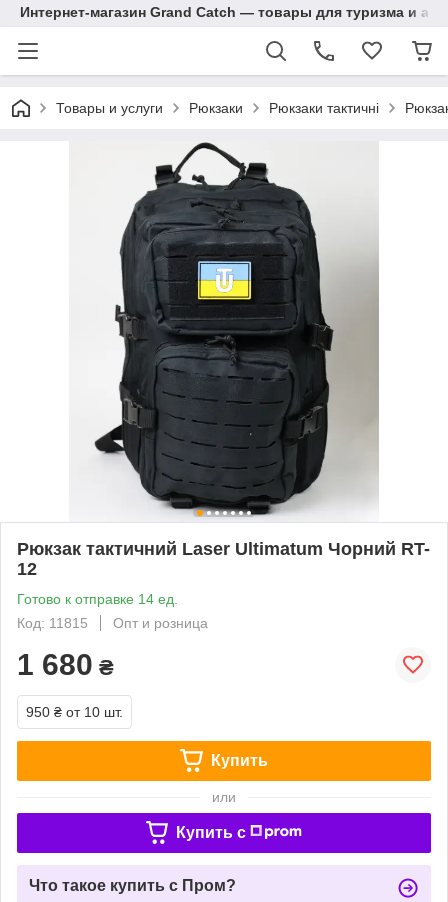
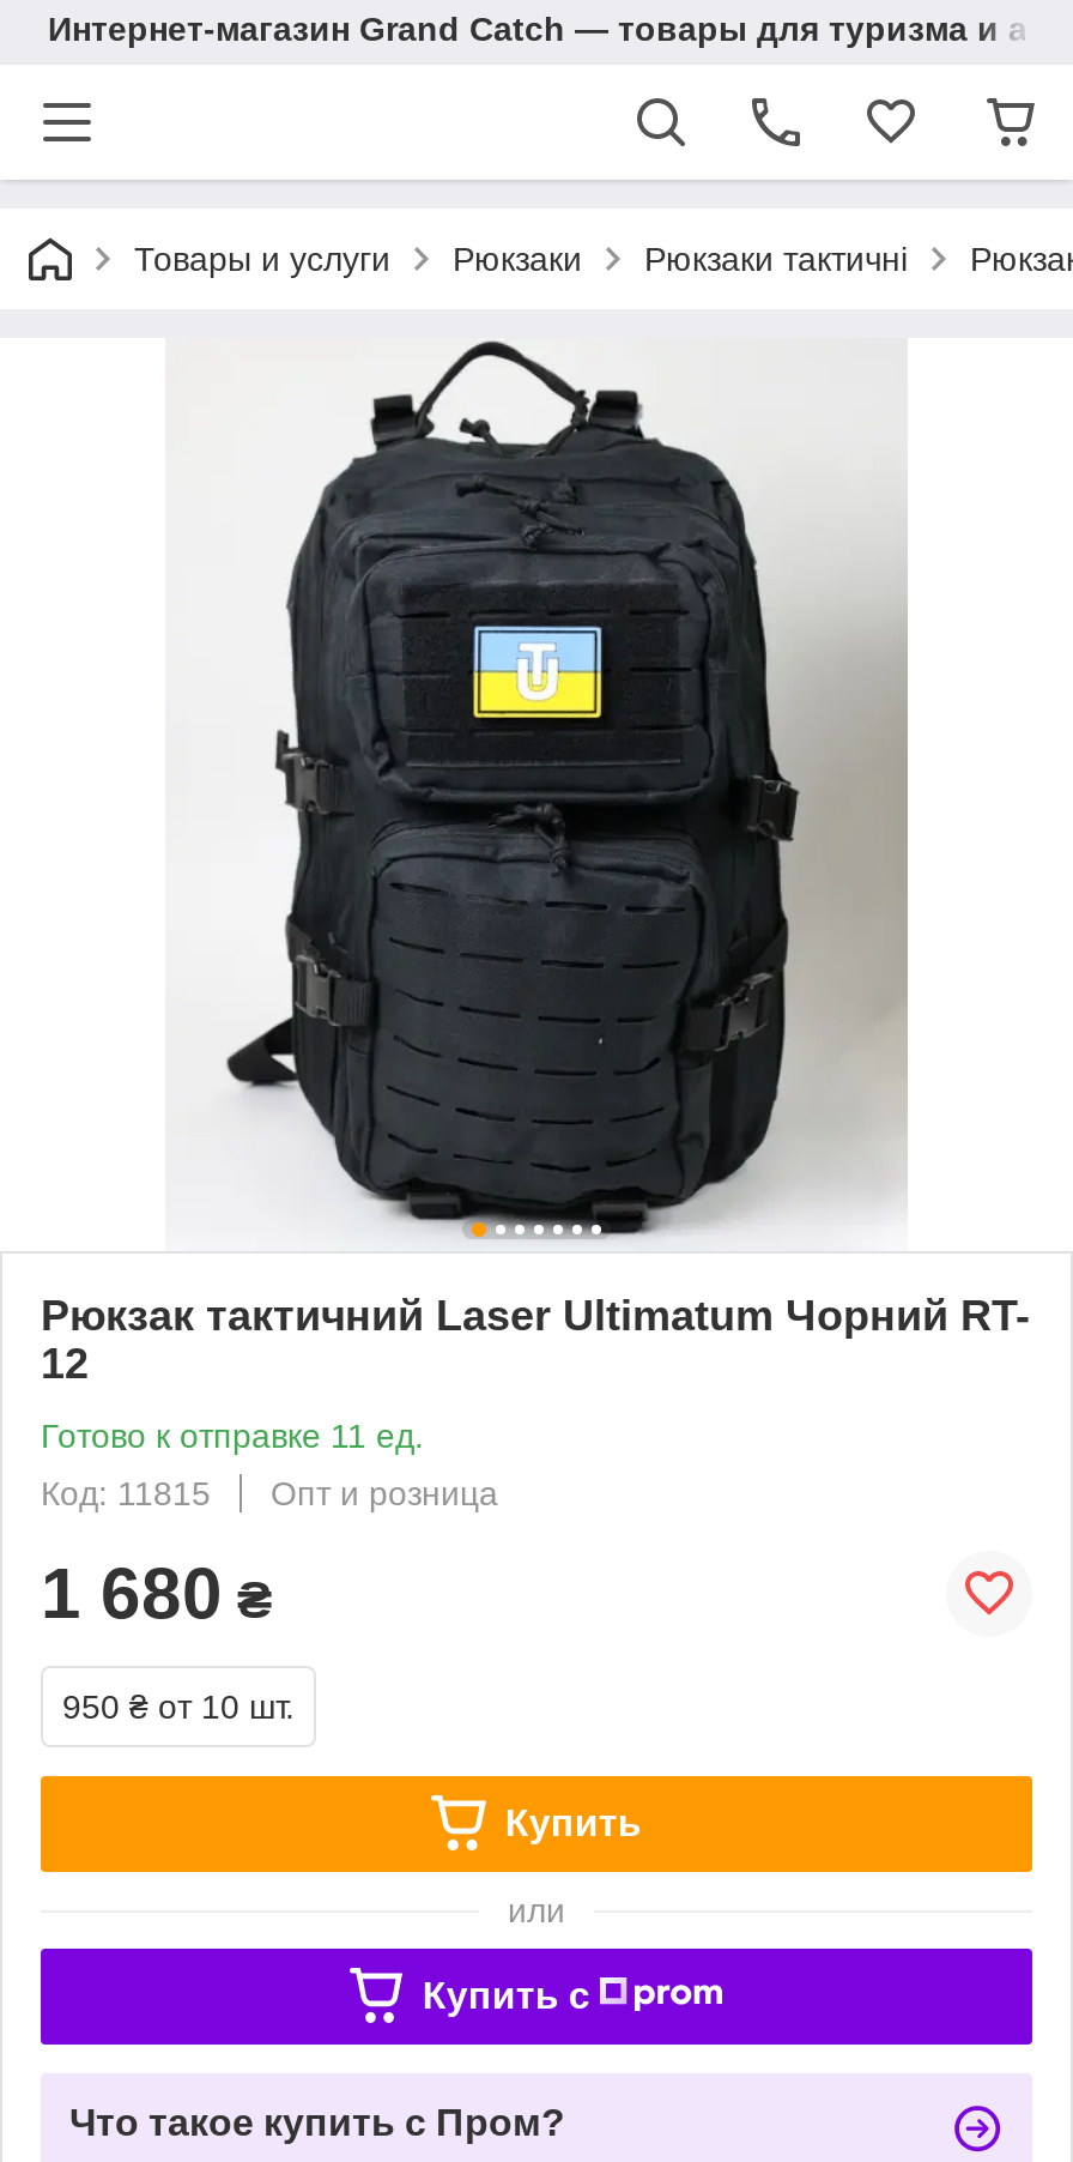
[17,591,178,607] Готово к отправке 14 ед. -> [41,1416,424,1454] Готово к отправке 11 ед.

